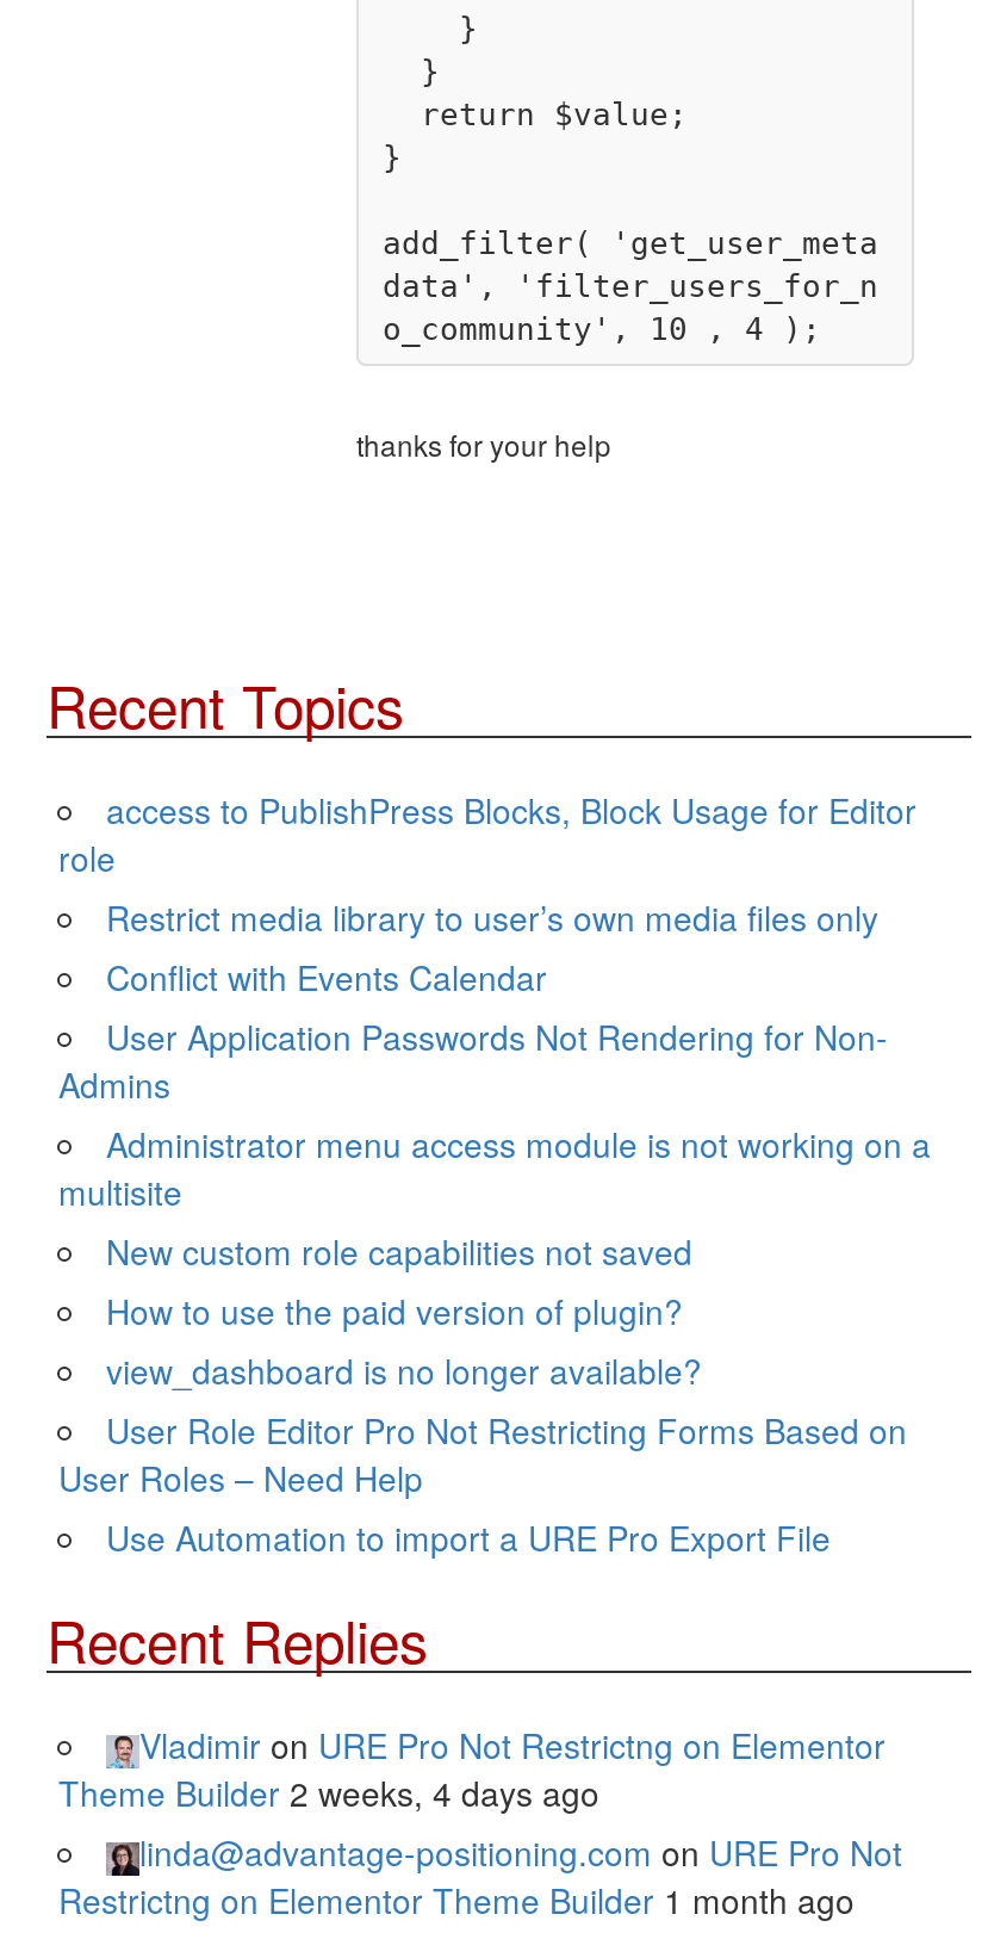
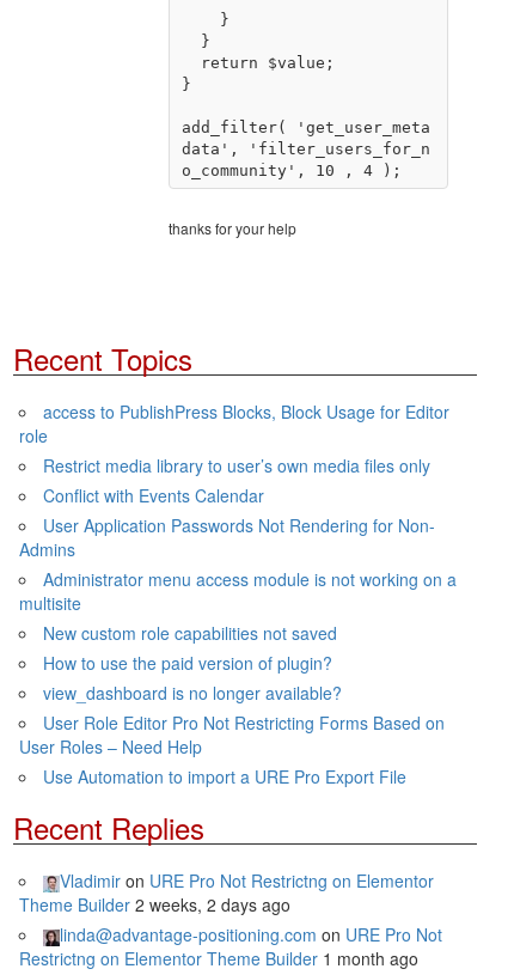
[58,1769,599,1817] Theme Builder 2 weeks, 4 days ago -> [19,893,290,917] Theme Builder 2 weeks, 2 days ago

